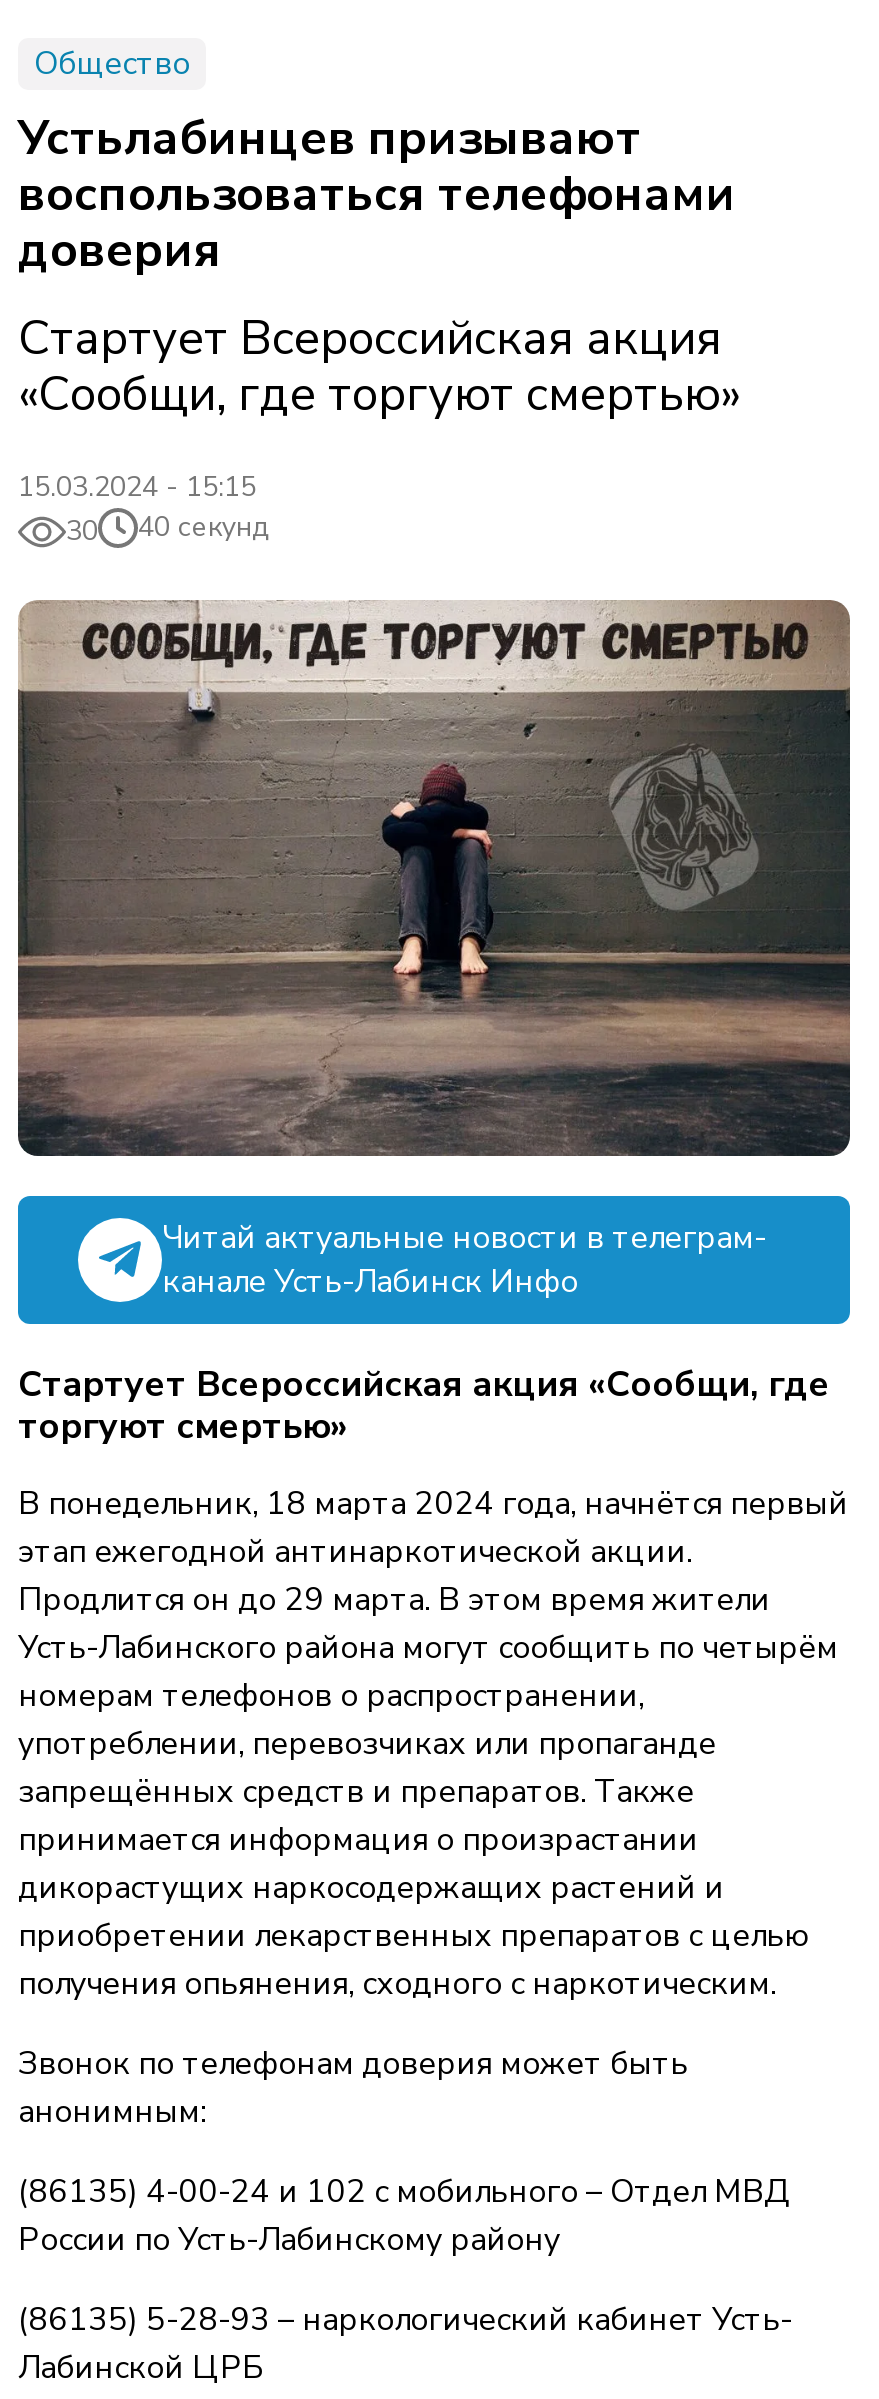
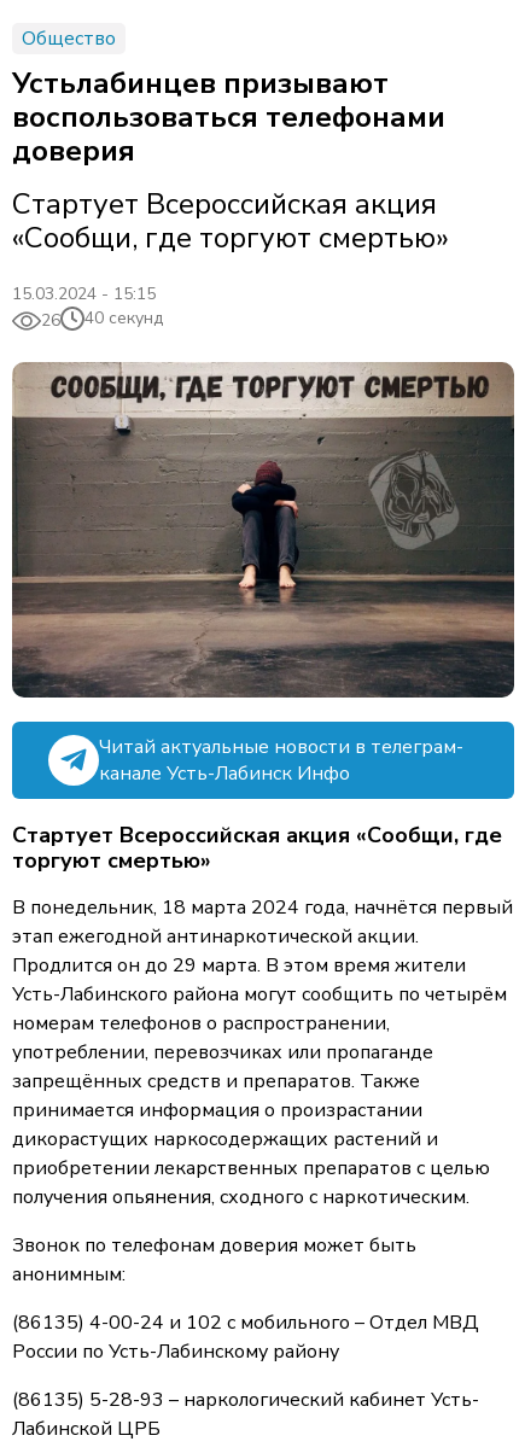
[66,508,268,550] 30 40 секунд -> [41,307,163,332] 26 40 секунд

